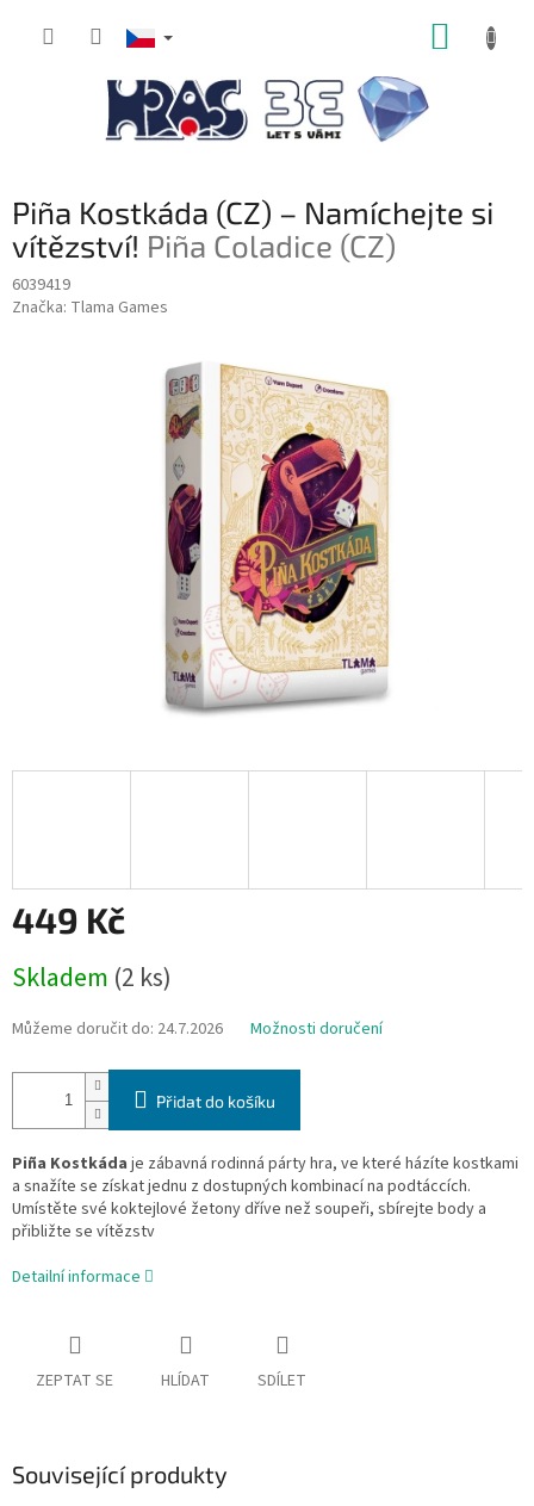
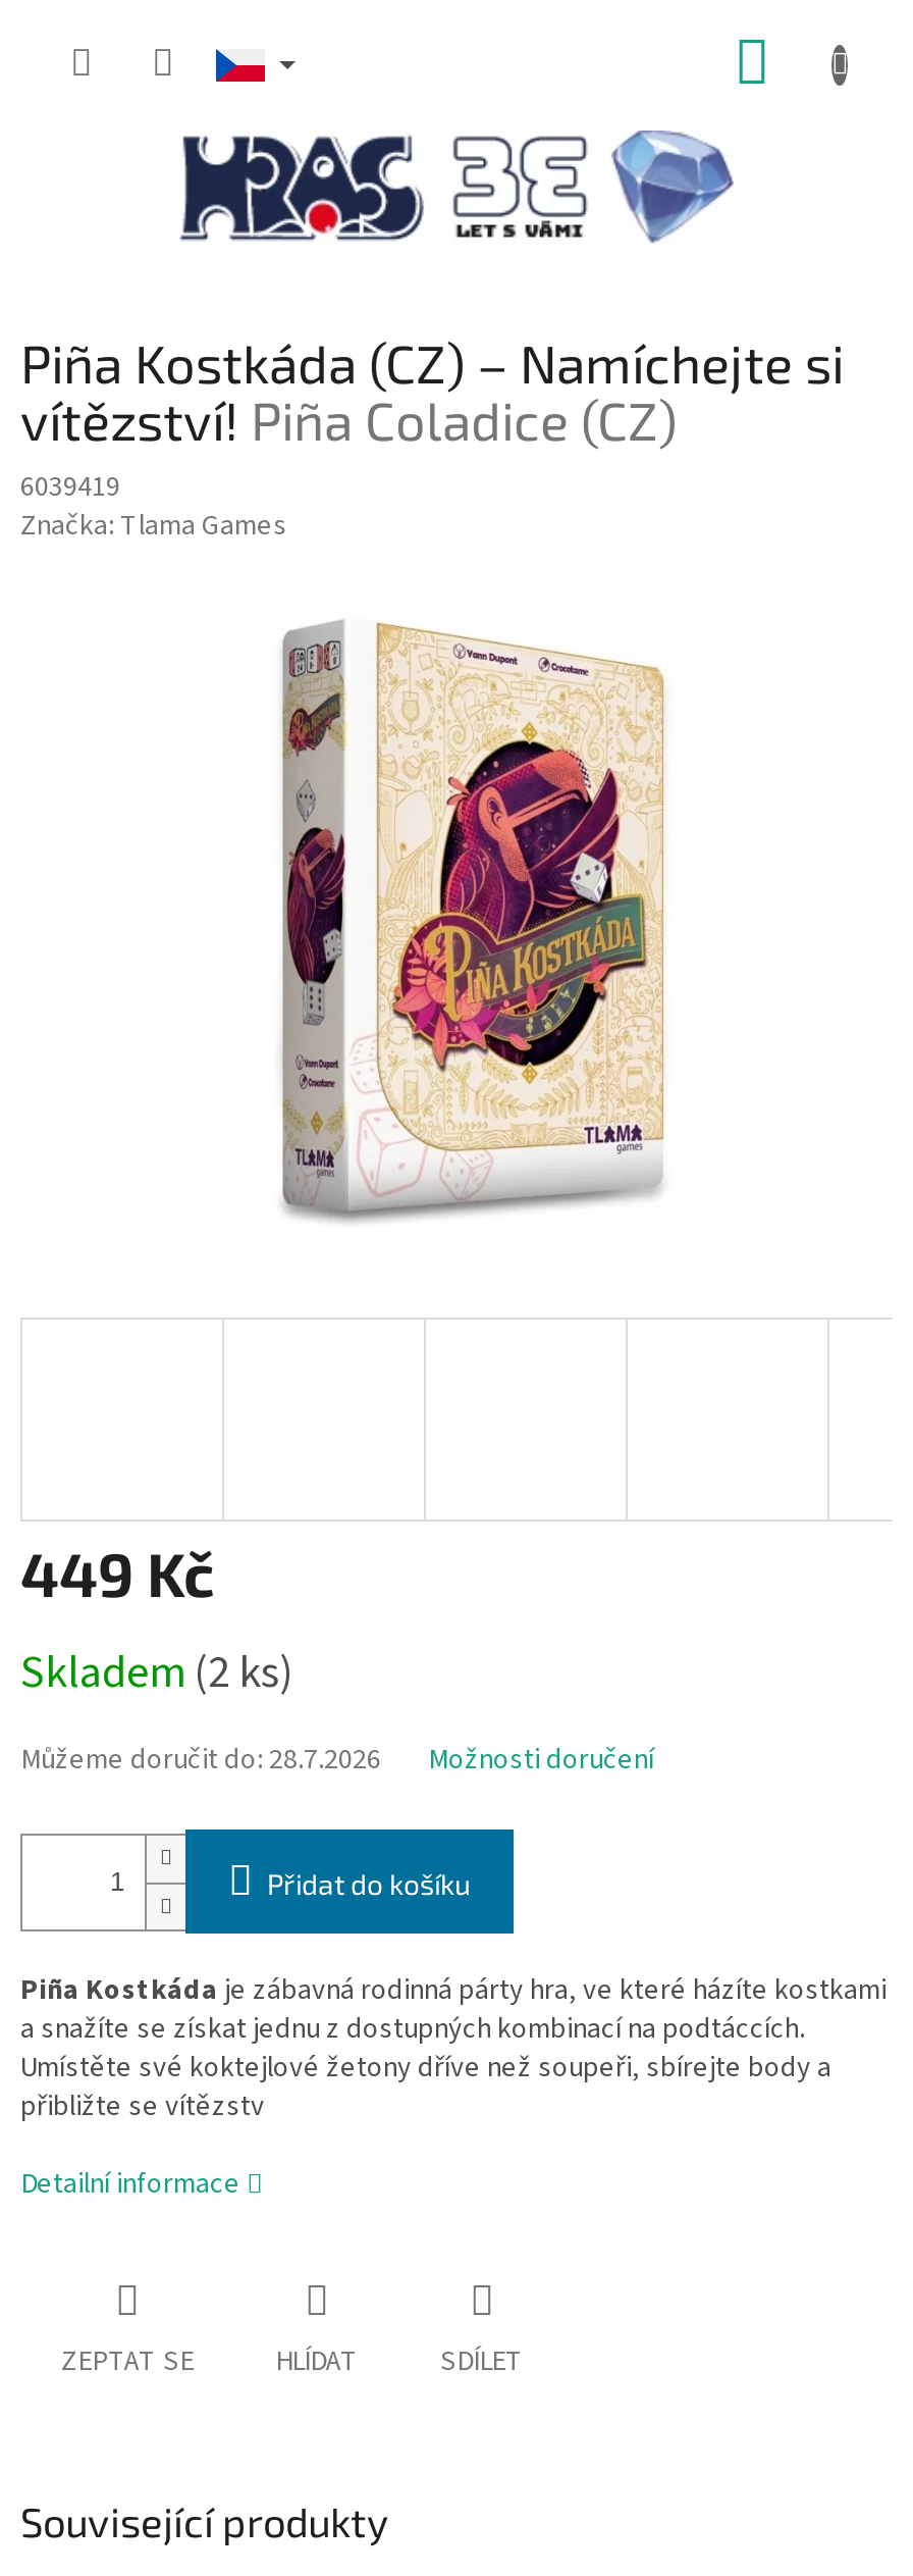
[12,1018,223,1041] Můžeme doručit do: 24.7.2026 -> [20,1741,381,1781] Můžeme doručit do: 28.7.2026

